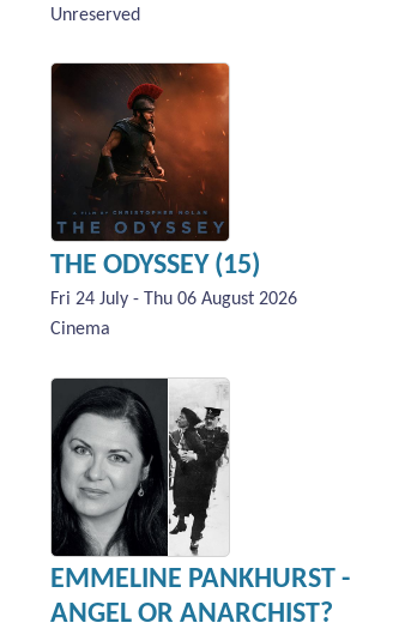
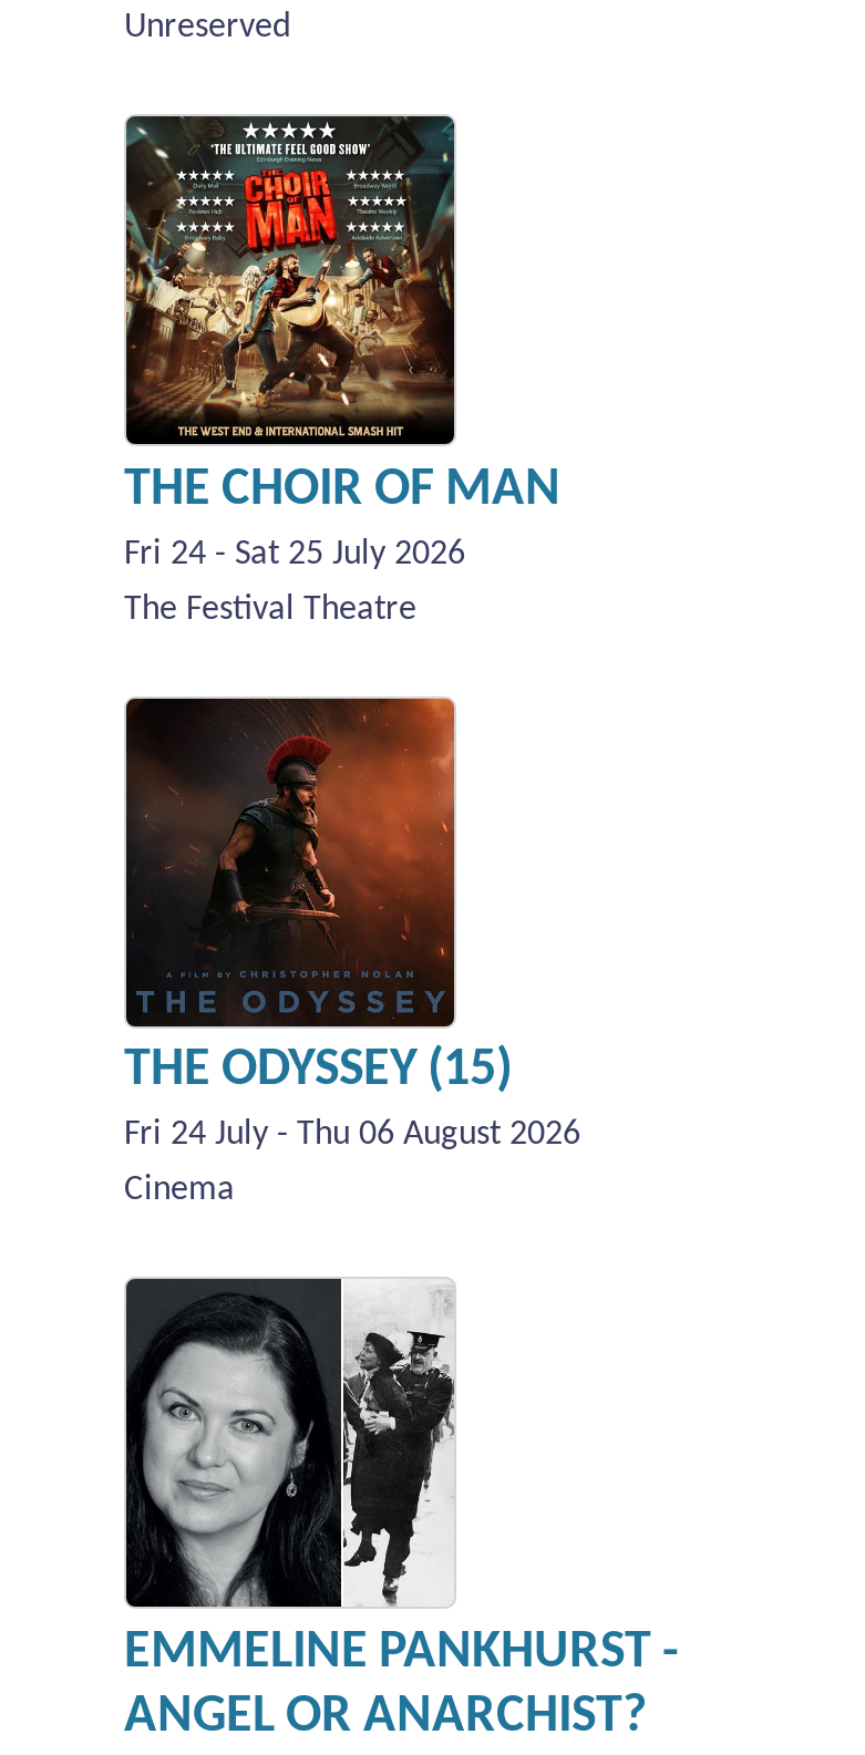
none -> [124,113,560,627] [image] | THE CHOIR OF MAN | Fri 24 - Sat 25 July 2026 | The Festival Theatre

